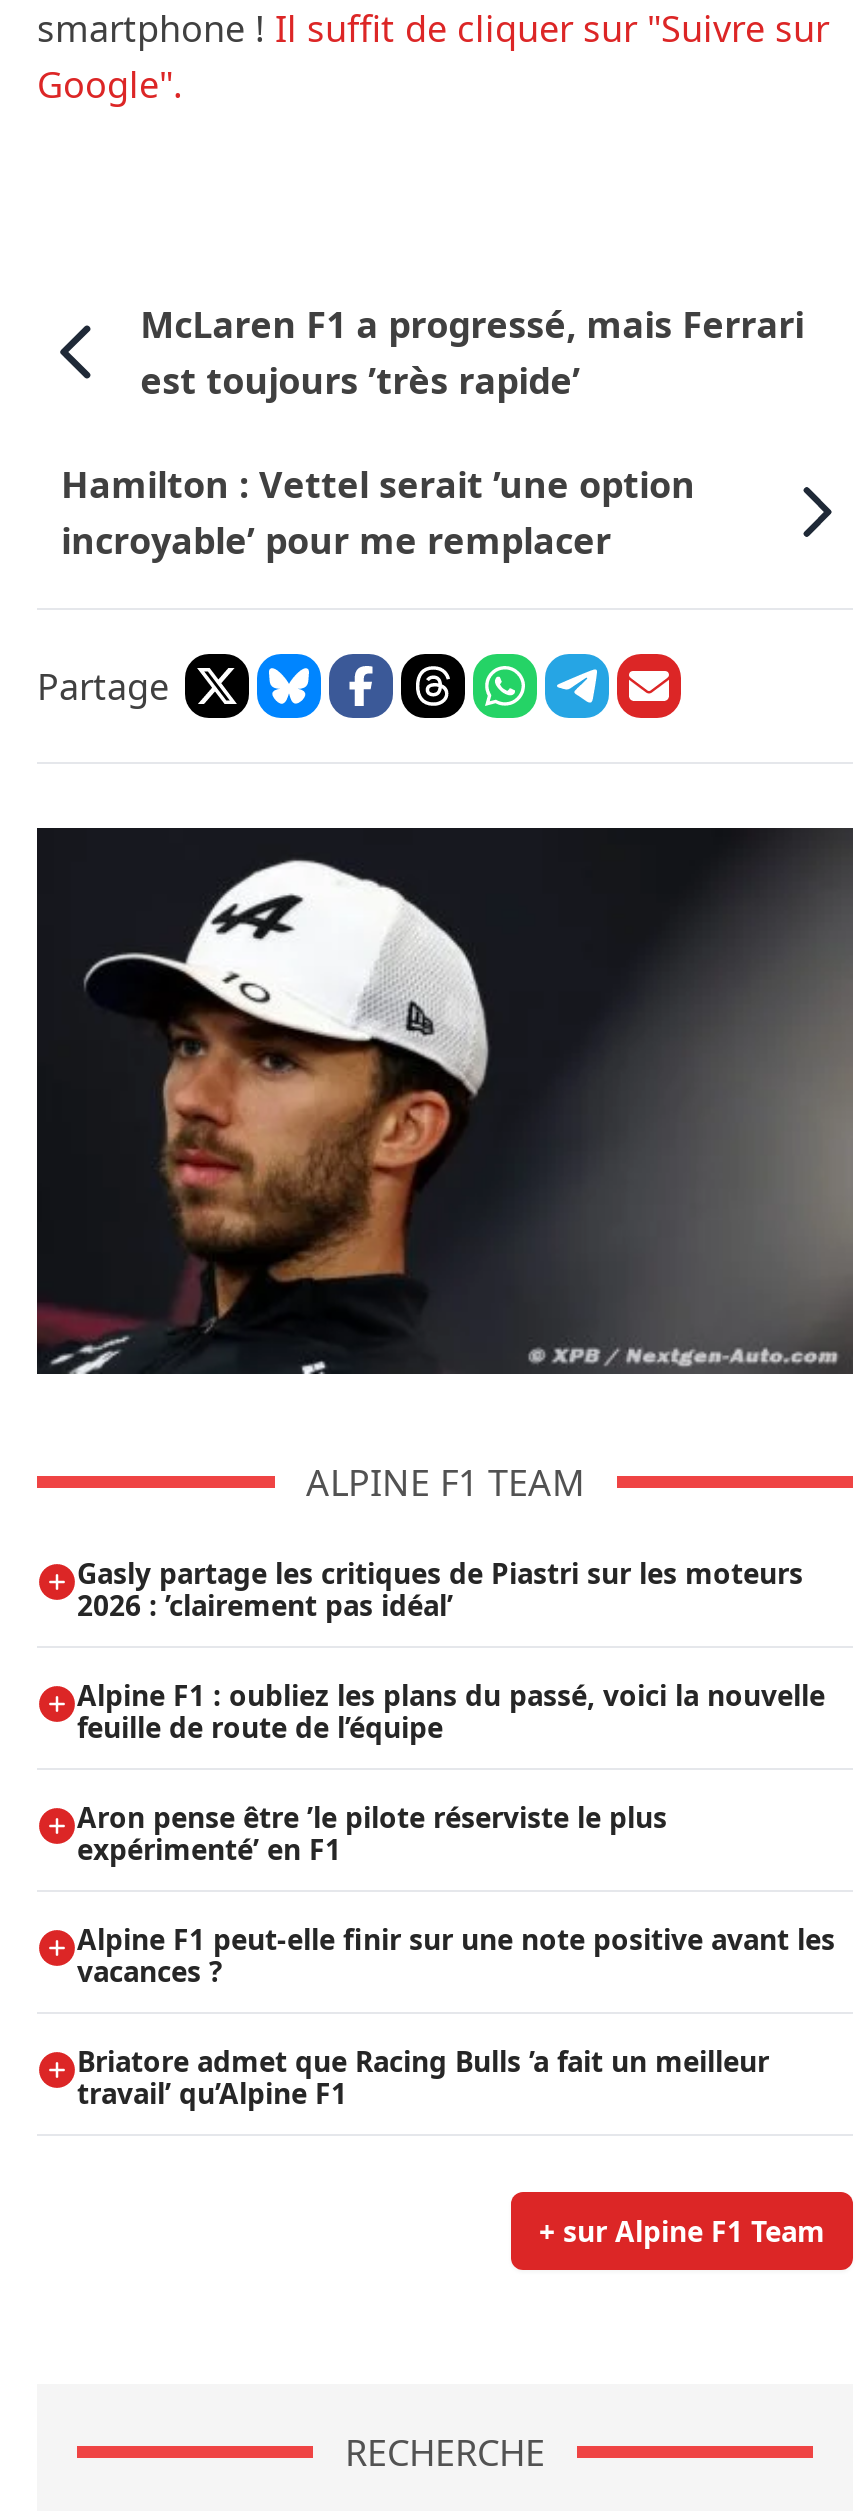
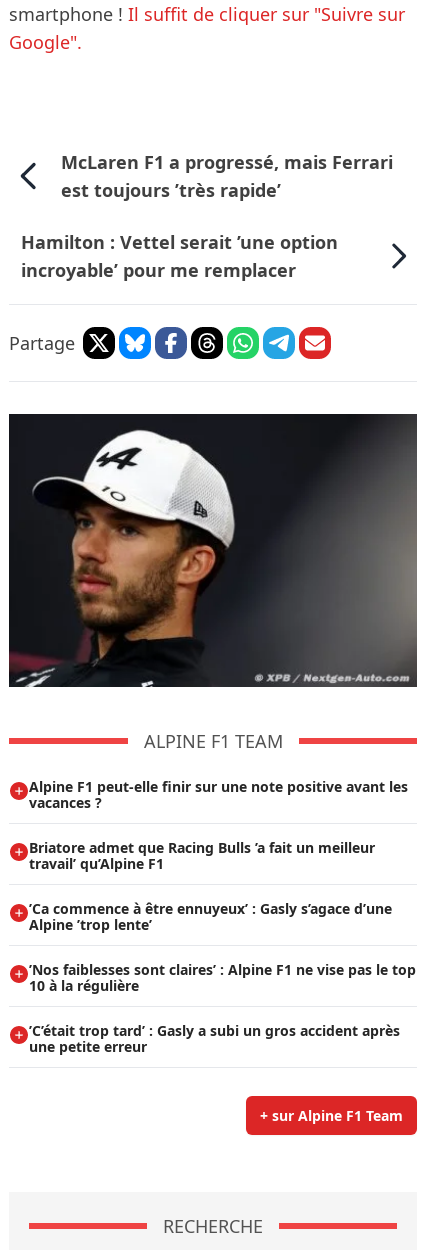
[77,1553,825,1867] Gasly partage les critiques de Piastri sur les moteurs | 2026 : ’clairement pas idéal’ | Alpine F1 : oubliez les plans du passé, voici la nouvelle | feuille de route de l’équipe | Aron pense être ’le pilote réserviste le plus | expérimenté’ en F1 -> none
moved [77,1919,835,2111] -> [29,777,408,873]: Alpine F1 peut-elle finir sur une note positive avant les | vacances ? | Briatore admet que Racing Bulls ’a fait un meilleur | travail’ qu’Alpine F1
none -> [29,899,416,1056] ’Ca commence à être ennuyeux’ : Gasly s’agace d’une | Alpine ’trop lente’ | ’Nos faiblesses sont claires’ : Alpine F1 ne vise pas le top | 10 à la régulière | ’C’était trop tard’ : Gasly a subi un gros accident après | une petite erreur

